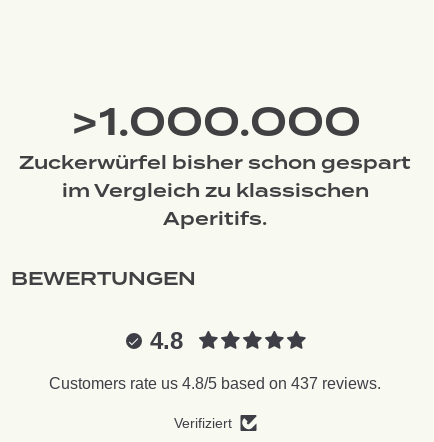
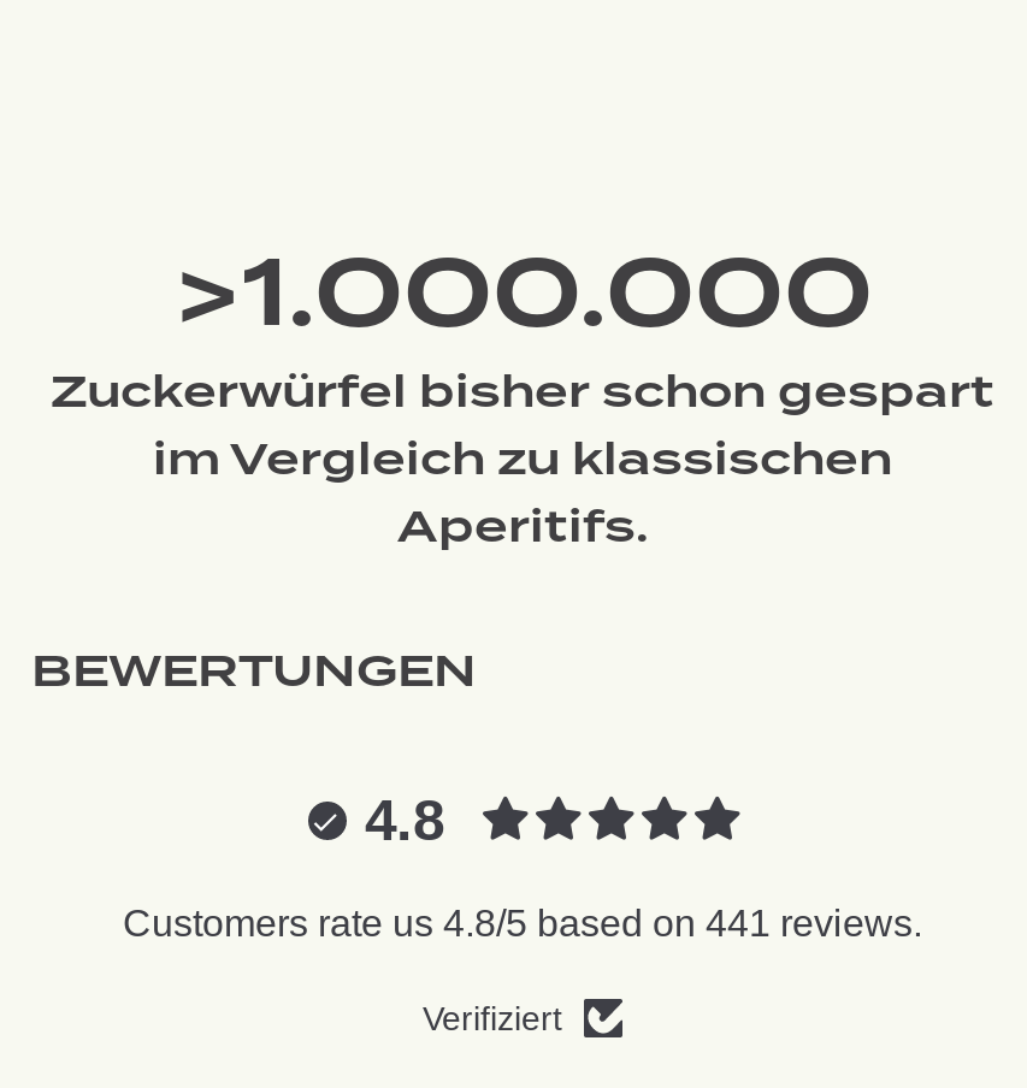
[49,375,381,392] Customers rate us 4.8/5 based on 437 reviews. -> [123,902,922,943] Customers rate us 4.8/5 based on 441 reviews.

